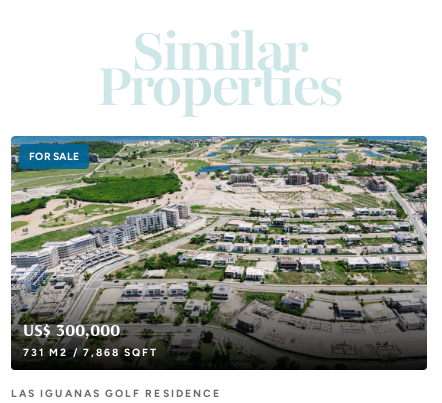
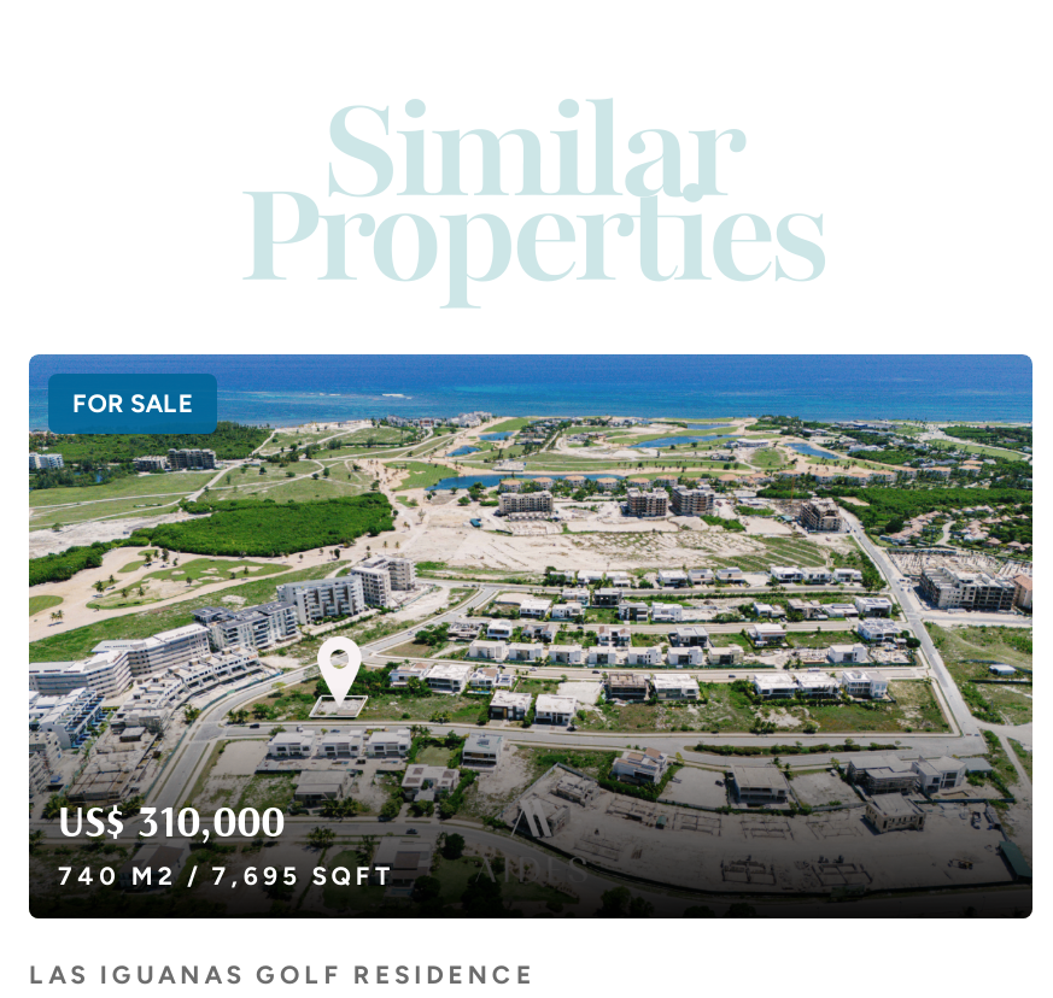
[10,136,428,359] [image] | US$ 300,000 -> [27,354,1035,882] [image] | US$ 310,000
[23,346,158,359] 731 M2 / 7,868 SQFT -> [58,861,394,892] 740 M2 / 7,695 SQFT

